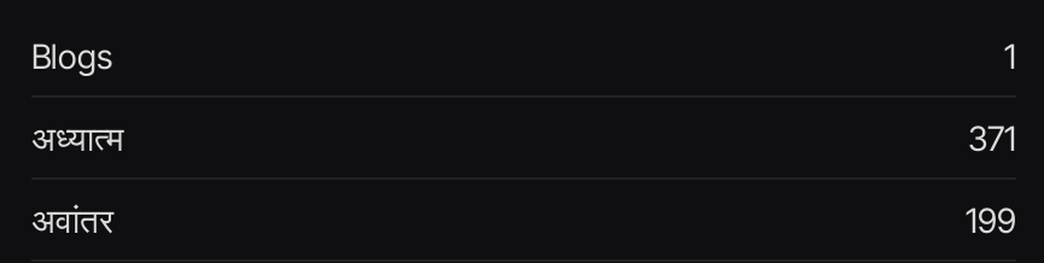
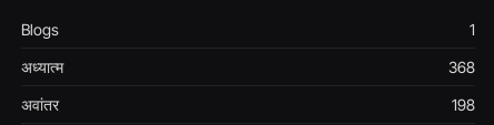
[968,117,1016,158] 371 -> [448,58,475,77] 368
[966,199,1016,240] 199 -> [452,95,475,114] 198

